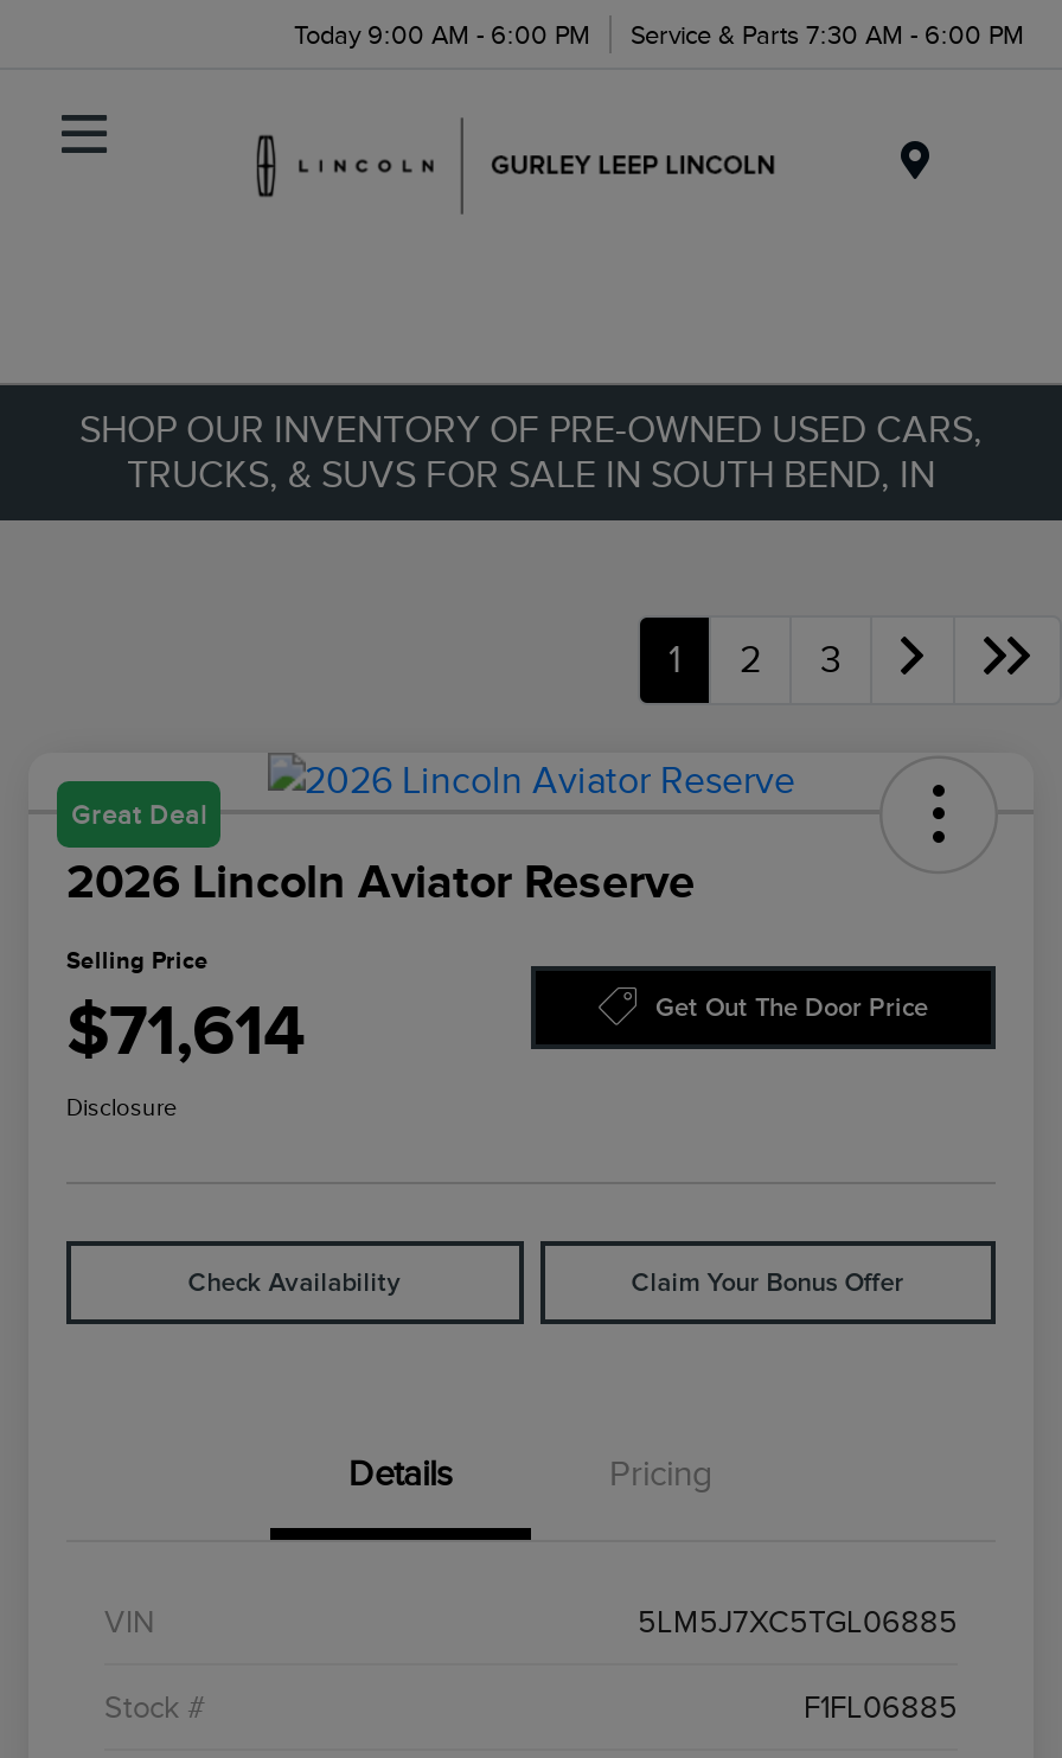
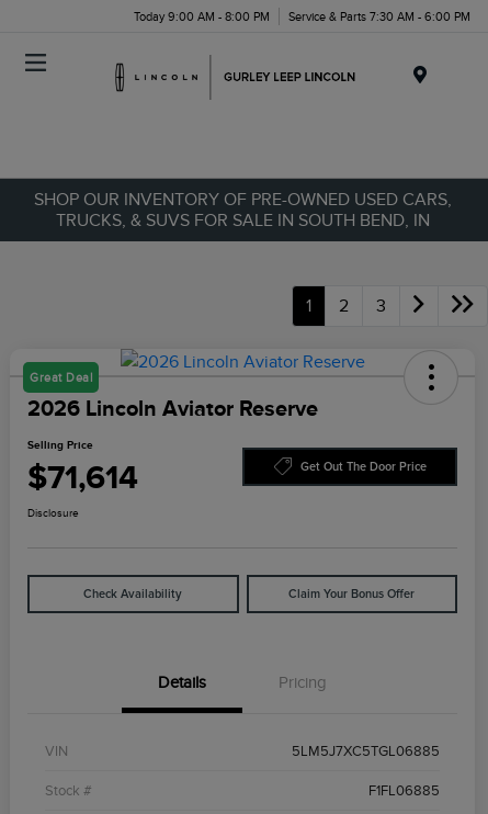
[294,19,1024,47] Today 9:00 AM - 6:00 PM Service & Parts 7:30 AM - 6:00 PM -> [134,9,470,22] Today 9:00 AM - 8:00 PM Service & Parts 7:30 AM - 6:00 PM

